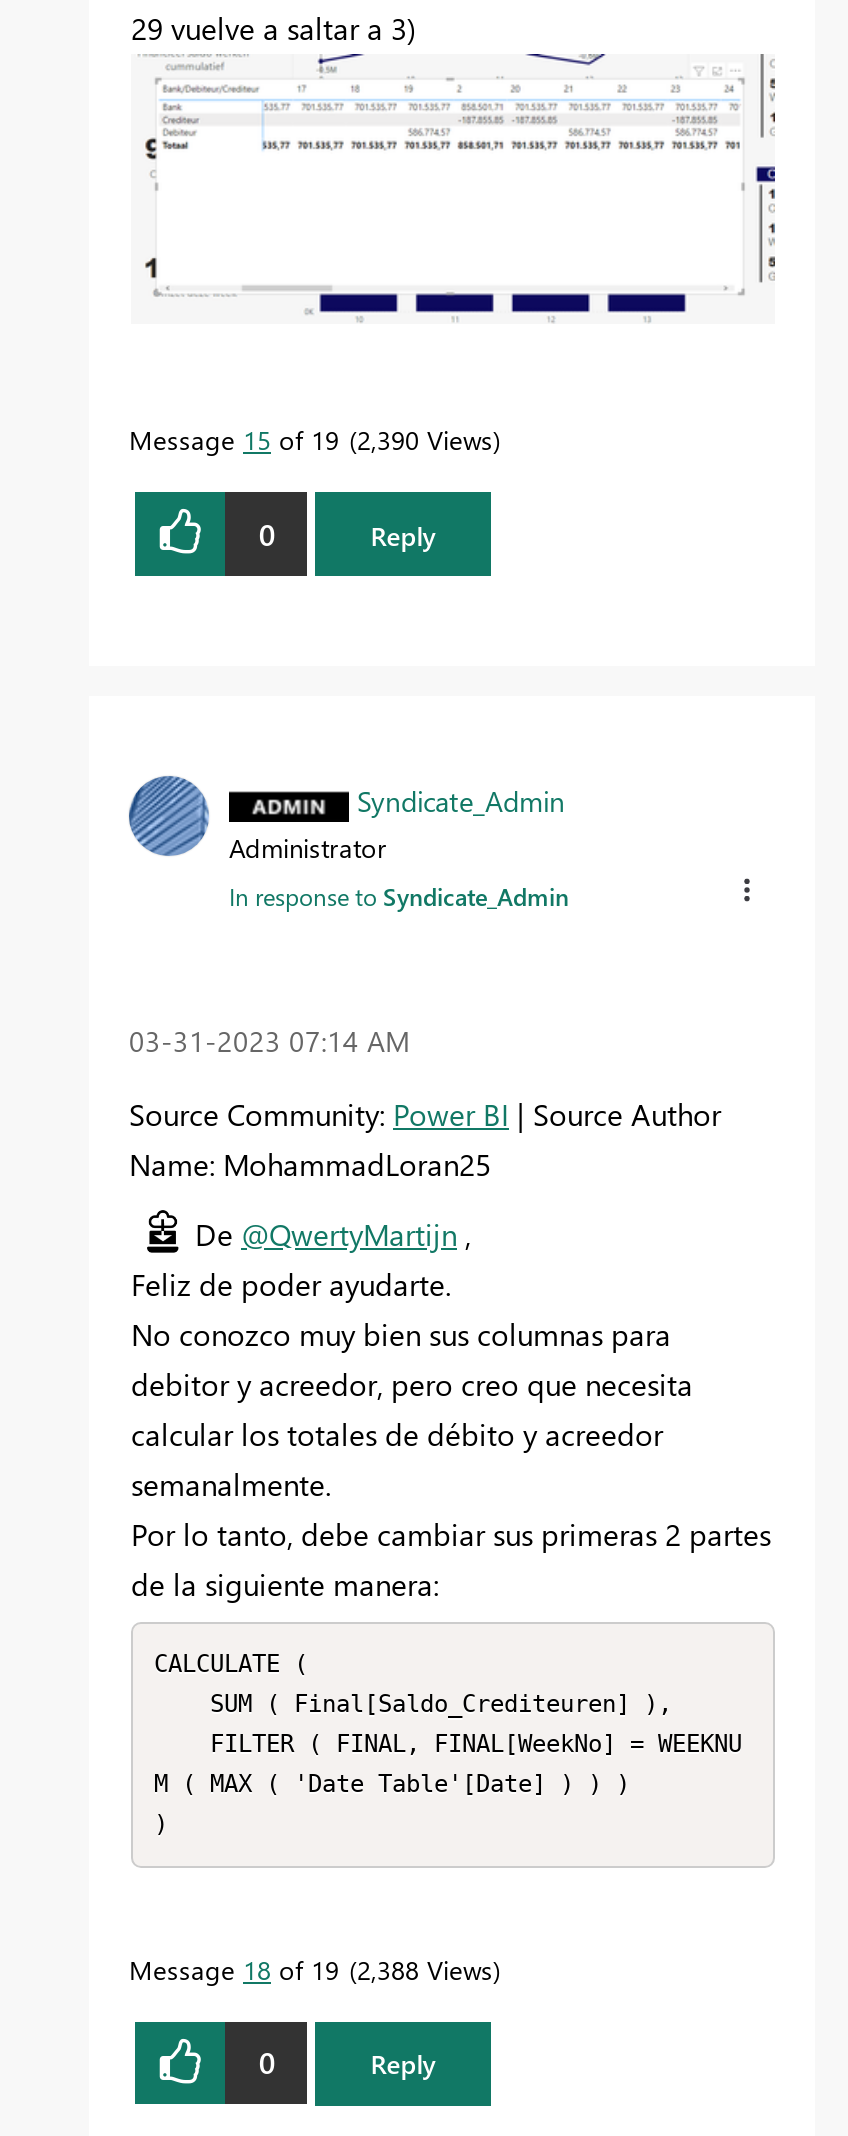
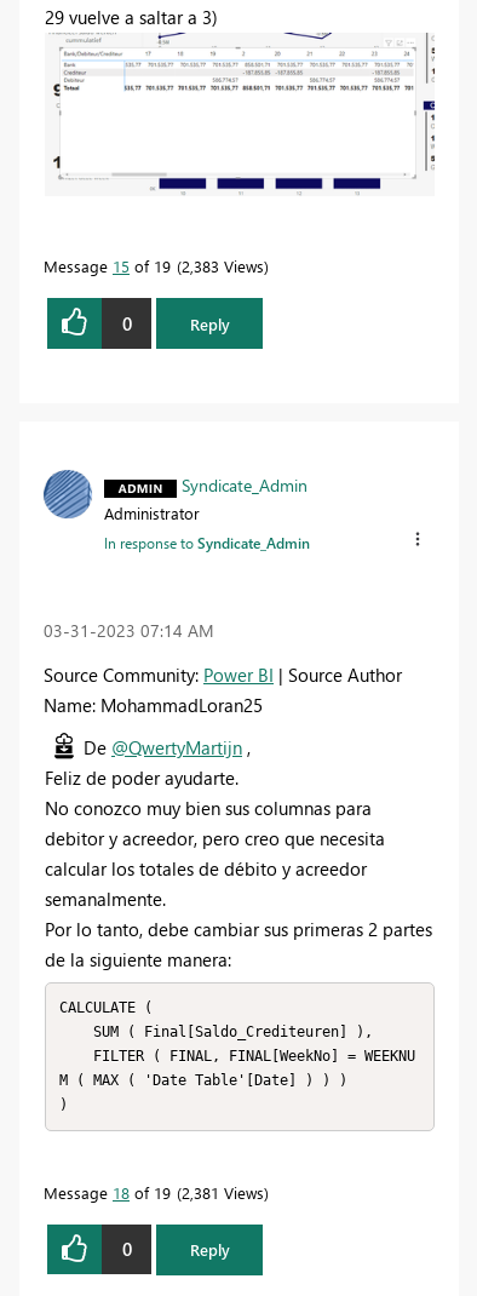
[129,422,493,456] Message 15 of 19 2,390 Views -> [44,256,264,276] Message 15 of 19 2,383 Views
[129,1951,493,1985] Message 18 of 19 2,388 Views -> [44,1182,264,1202] Message 18 of 19 2,381 Views

